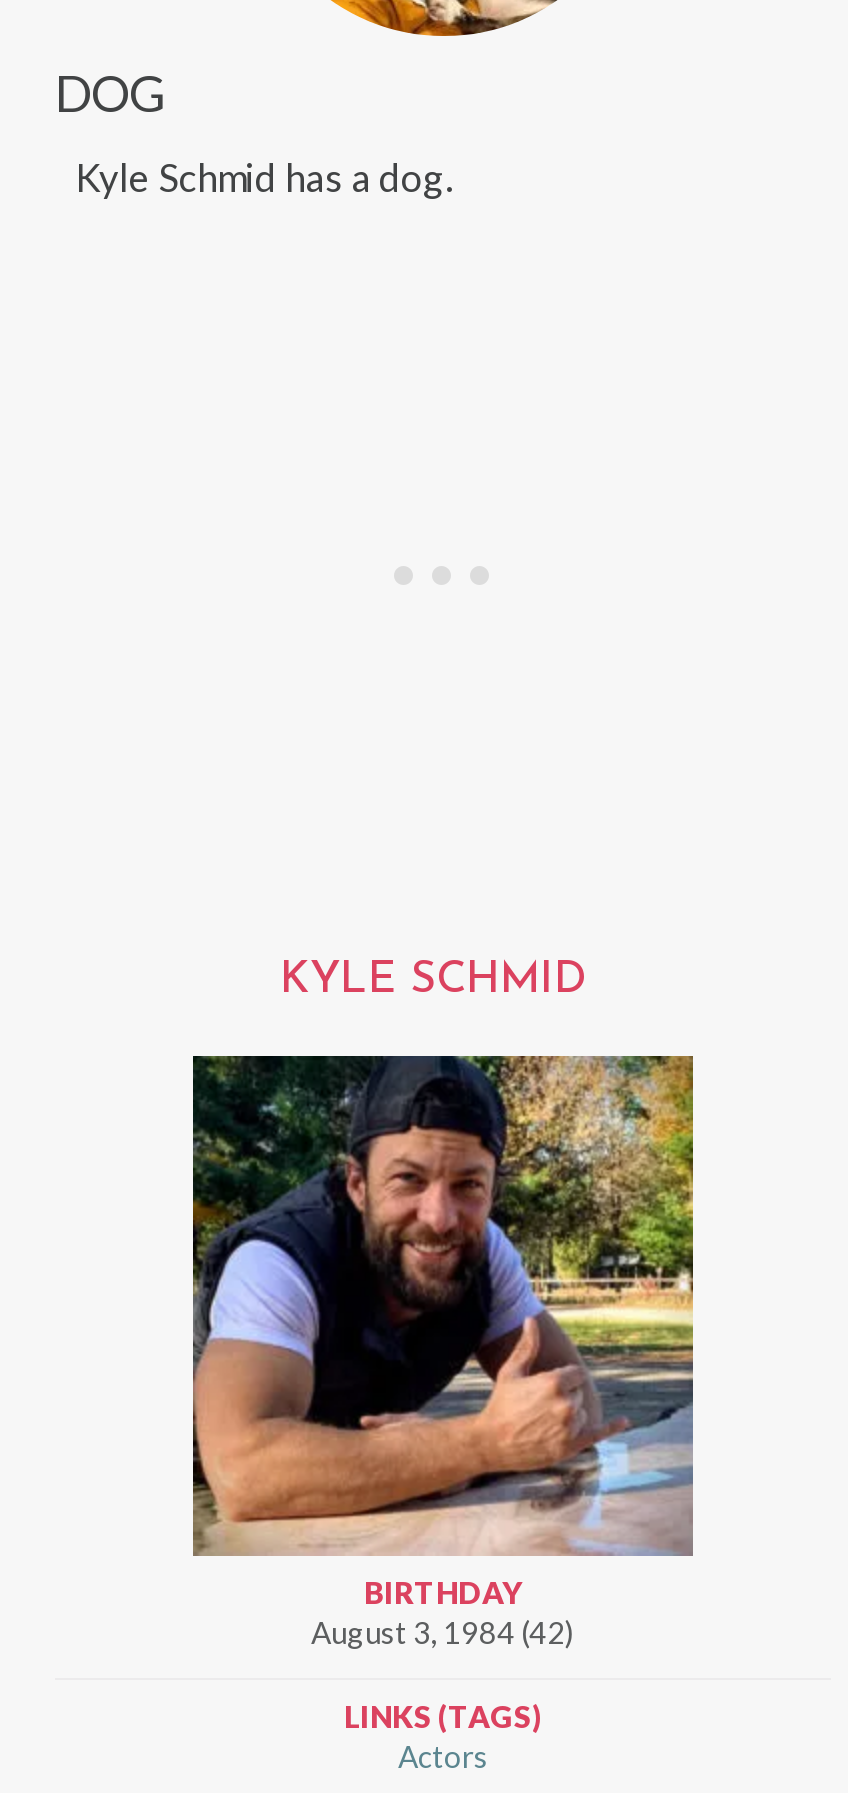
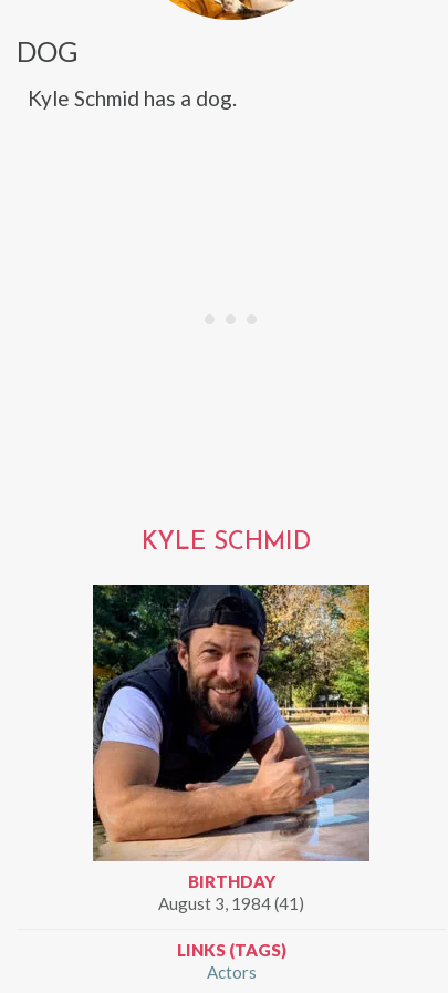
[311,1614,575,1650] August 3, 1984 (42) -> [158,893,304,913] August 3, 1984 (41)

